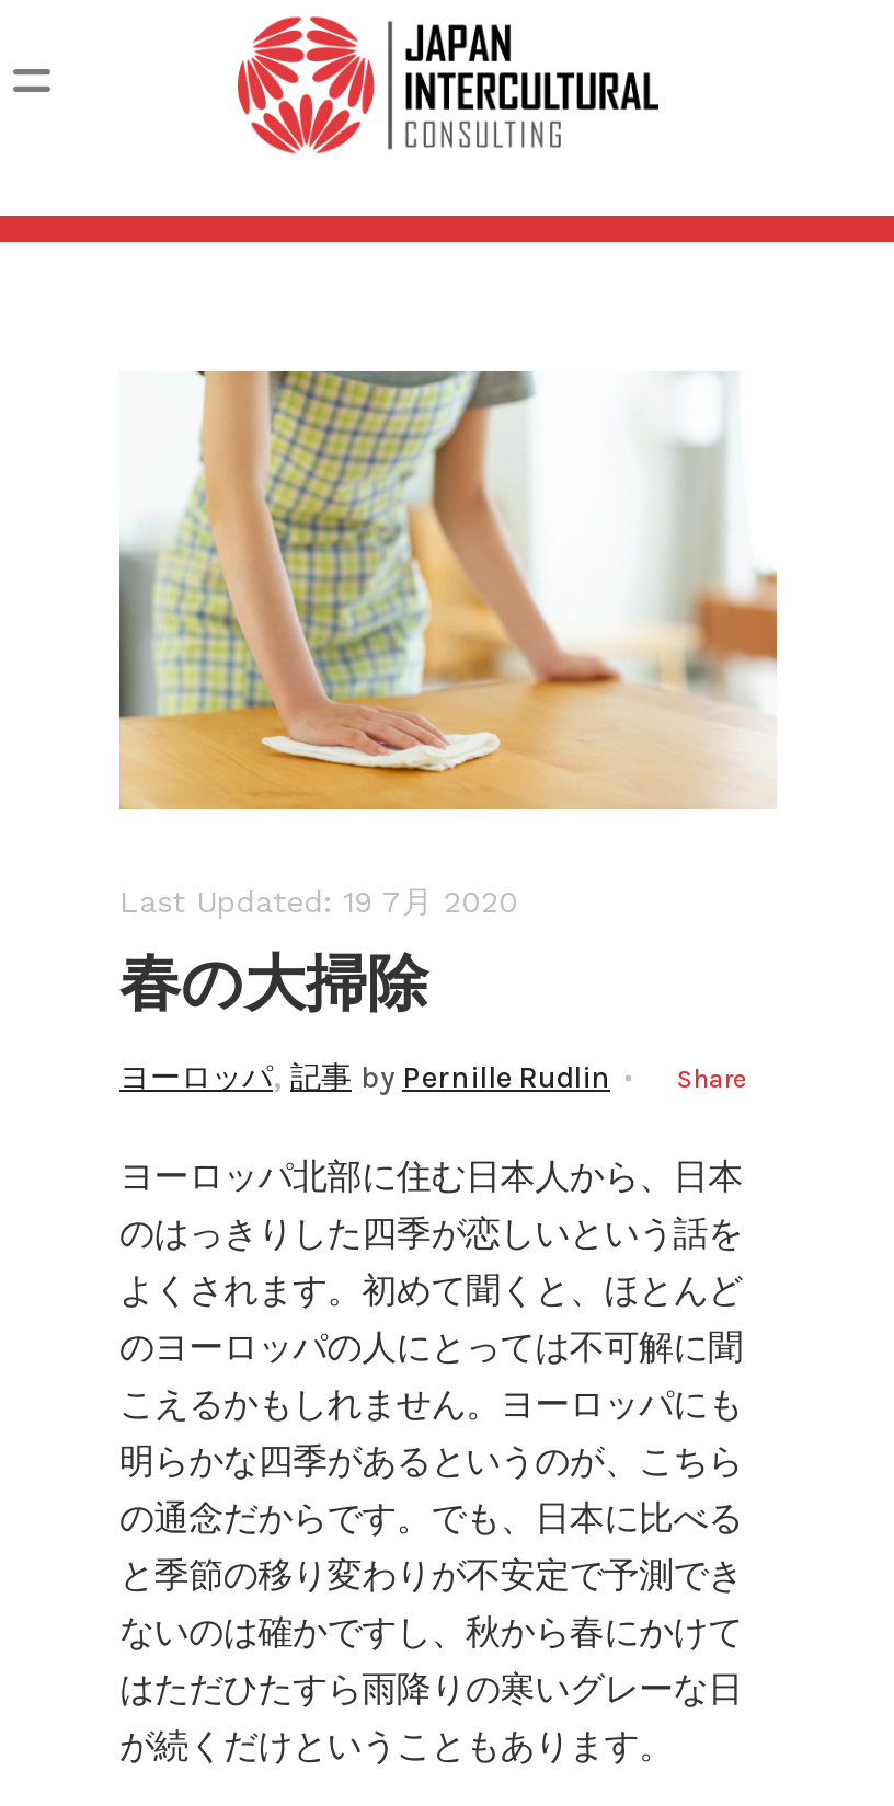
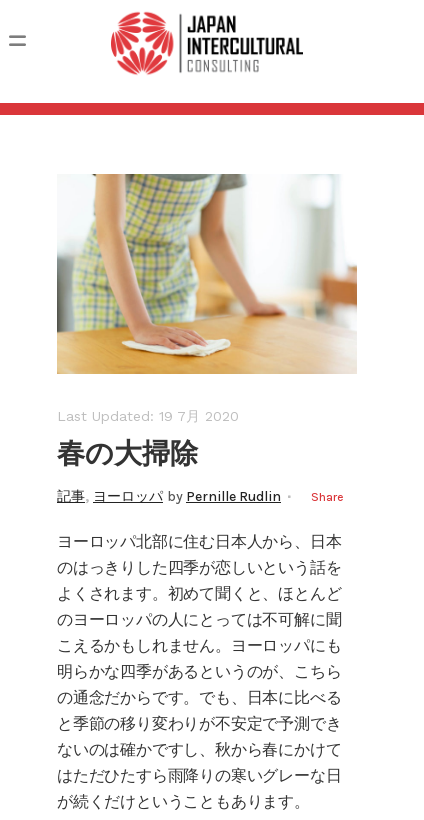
[119,1050,610,1098] ヨーロッパ,記事 by Pernille Rudlin -> [57,484,281,506] 記事,ヨーロッパ by Pernille Rudlin

